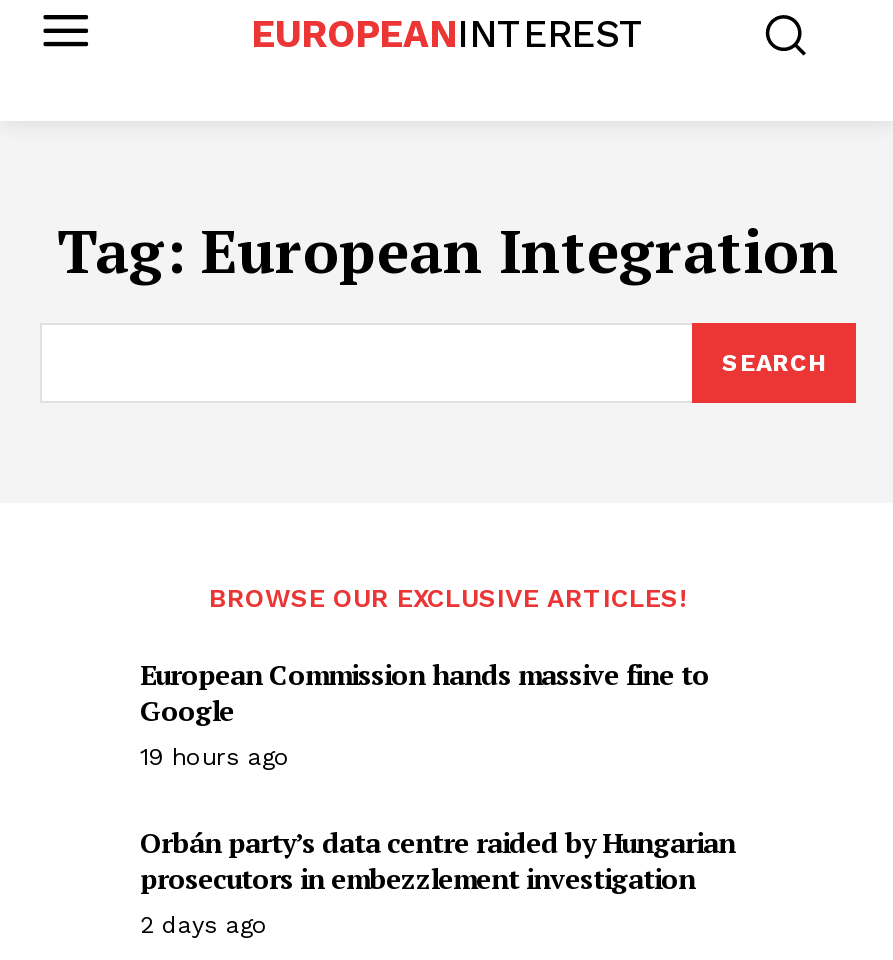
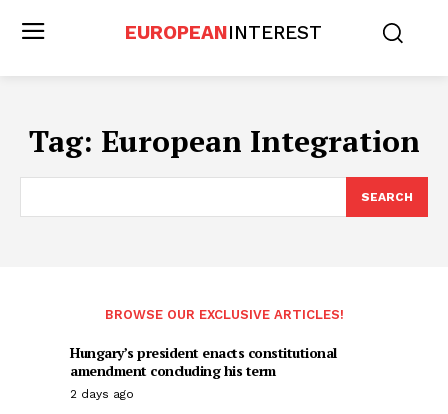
[140,655,735,897] European Commission hands massive fine to | Google | 19 hours ago | Orbán party’s data centre raided by Hungarian | prosecutors in embezzlement investigation -> [70,343,336,380] Hungary’s president enacts constitutional | amendment concluding his term

